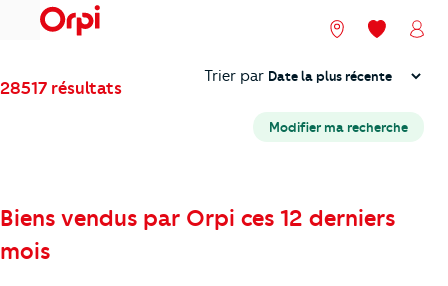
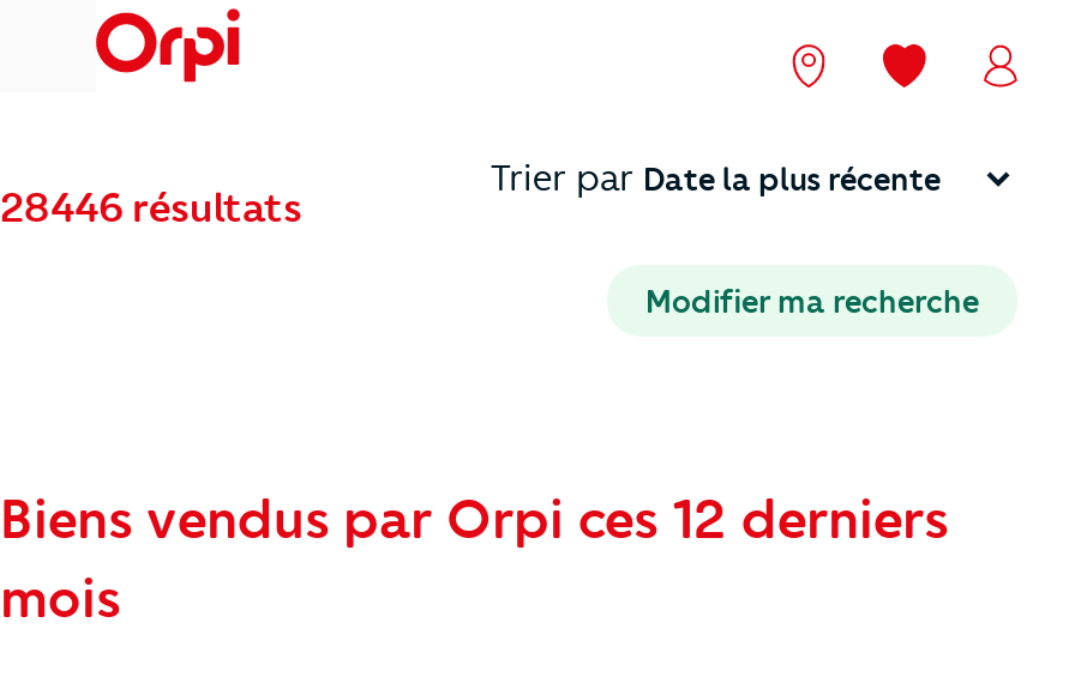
[0,78,122,98] 28517 résultats -> [0,183,302,231] 28446 résultats

